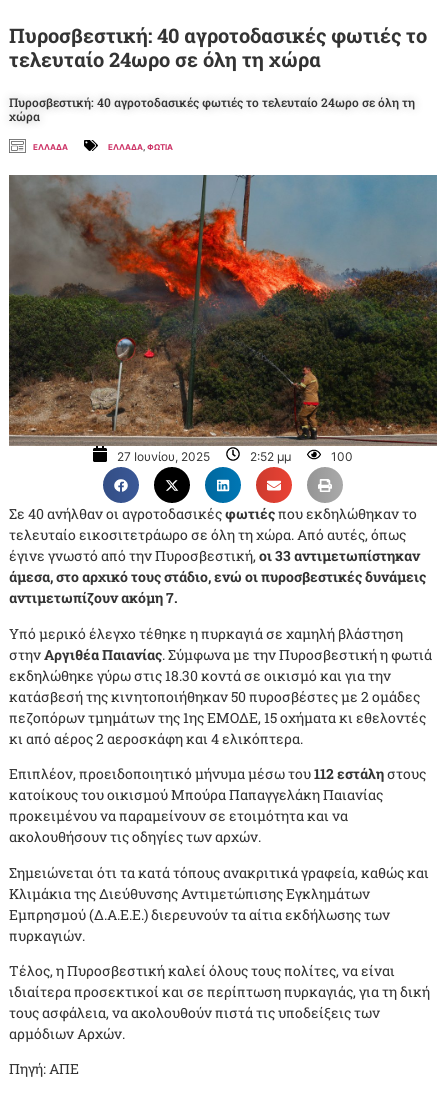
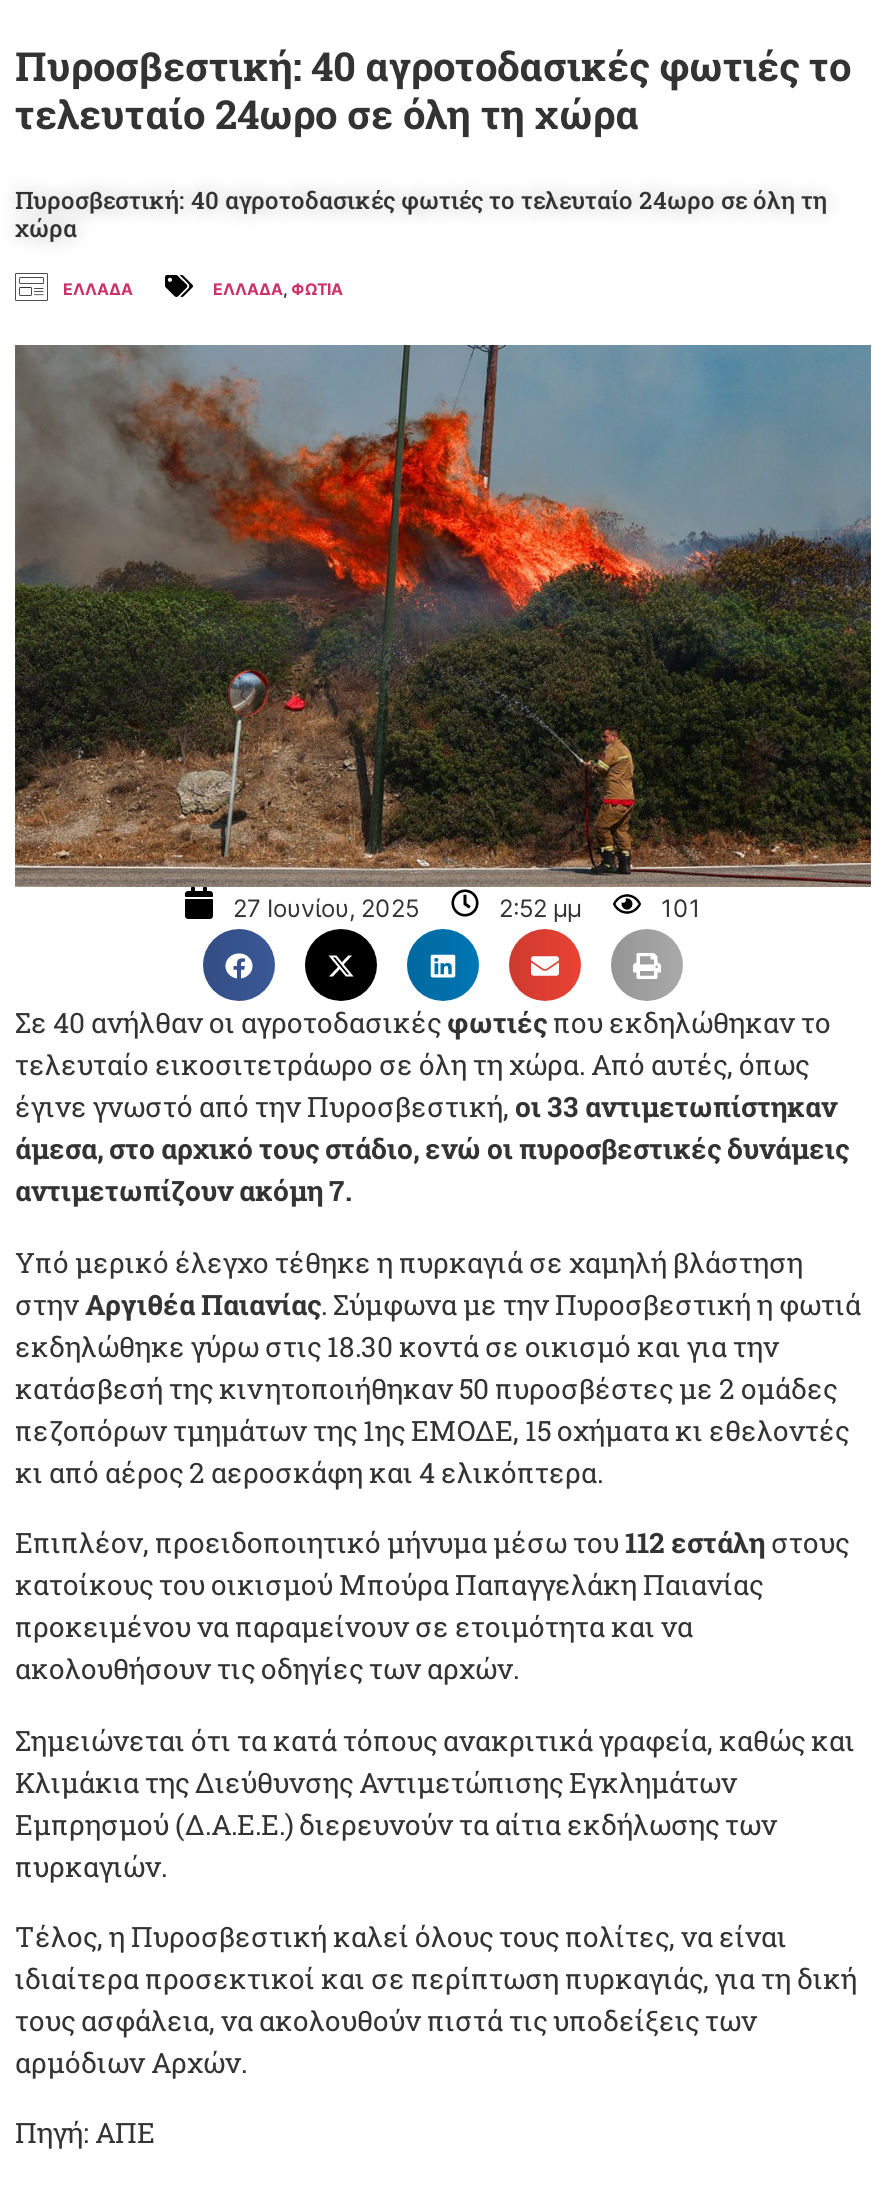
[331,449,353,464] 100 -> [661,893,701,923] 101

